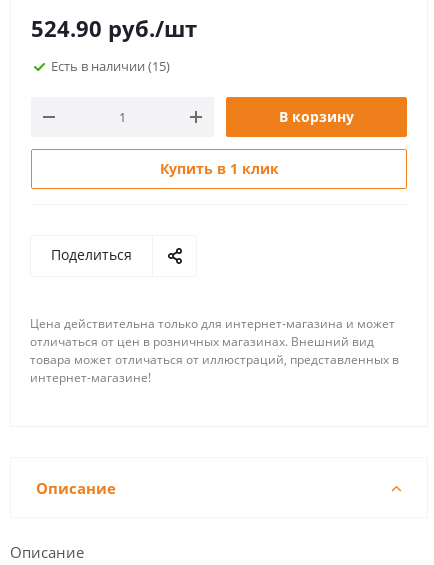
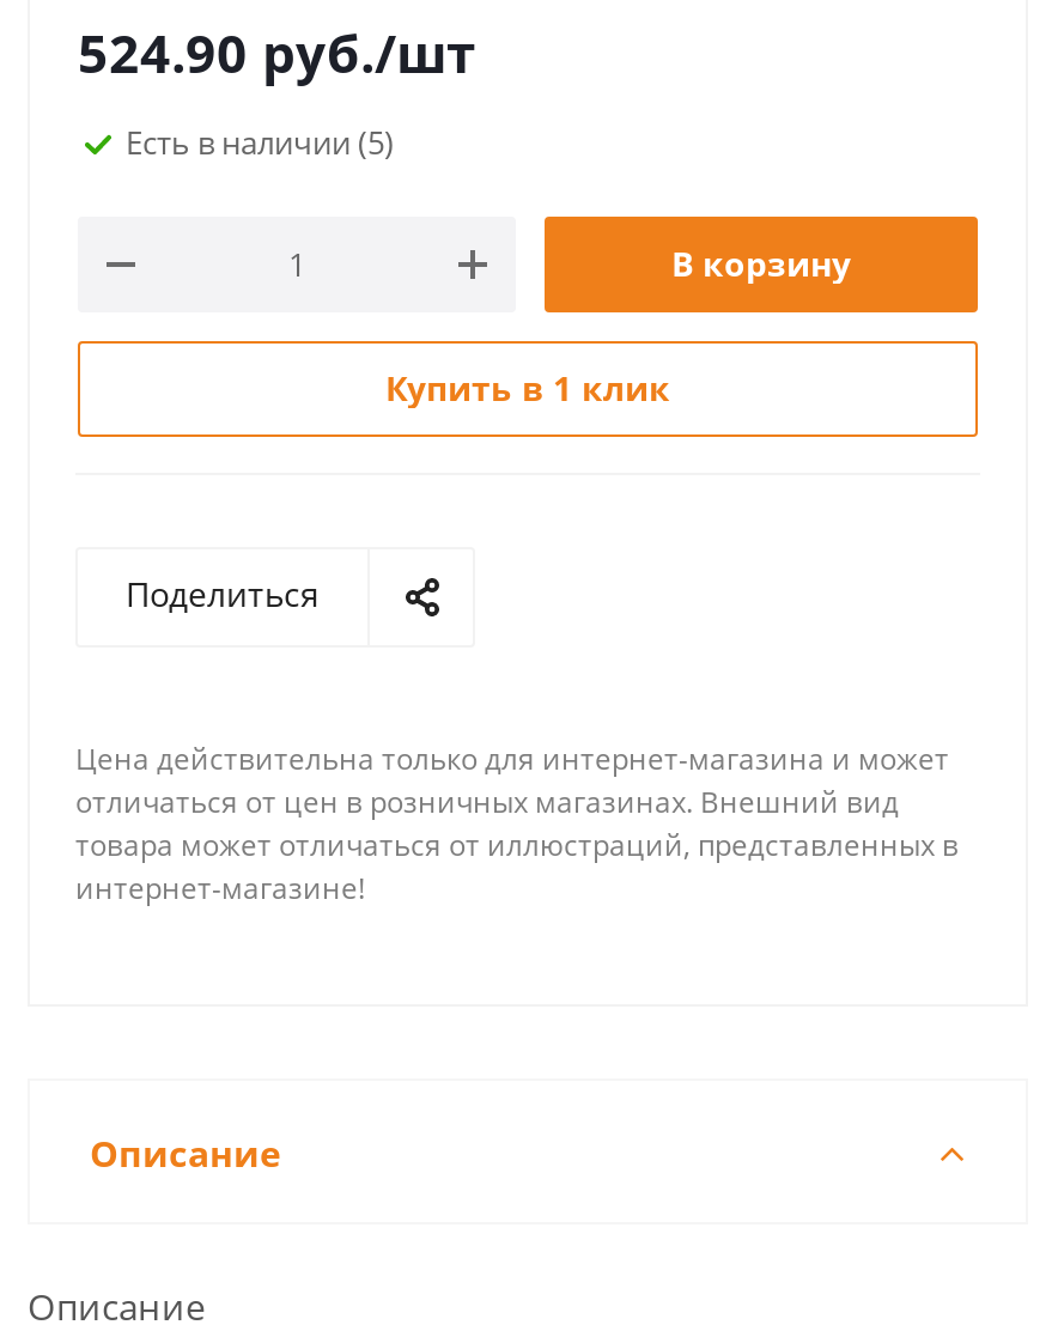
[51,56,170,74] Есть в наличии (15) -> [126,120,394,163] Есть в наличии (5)

